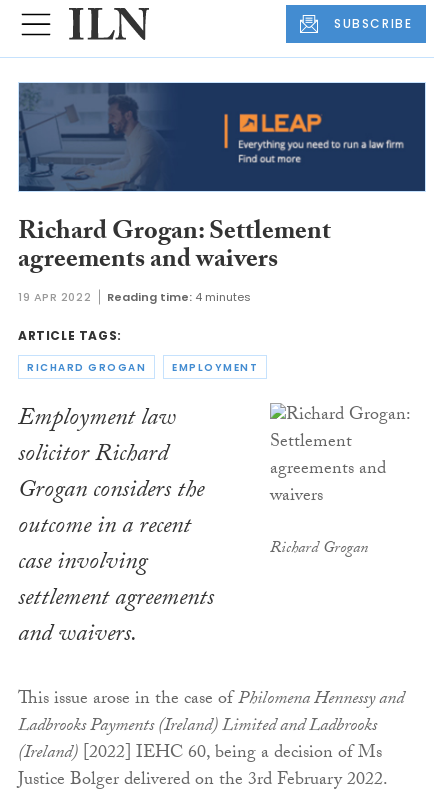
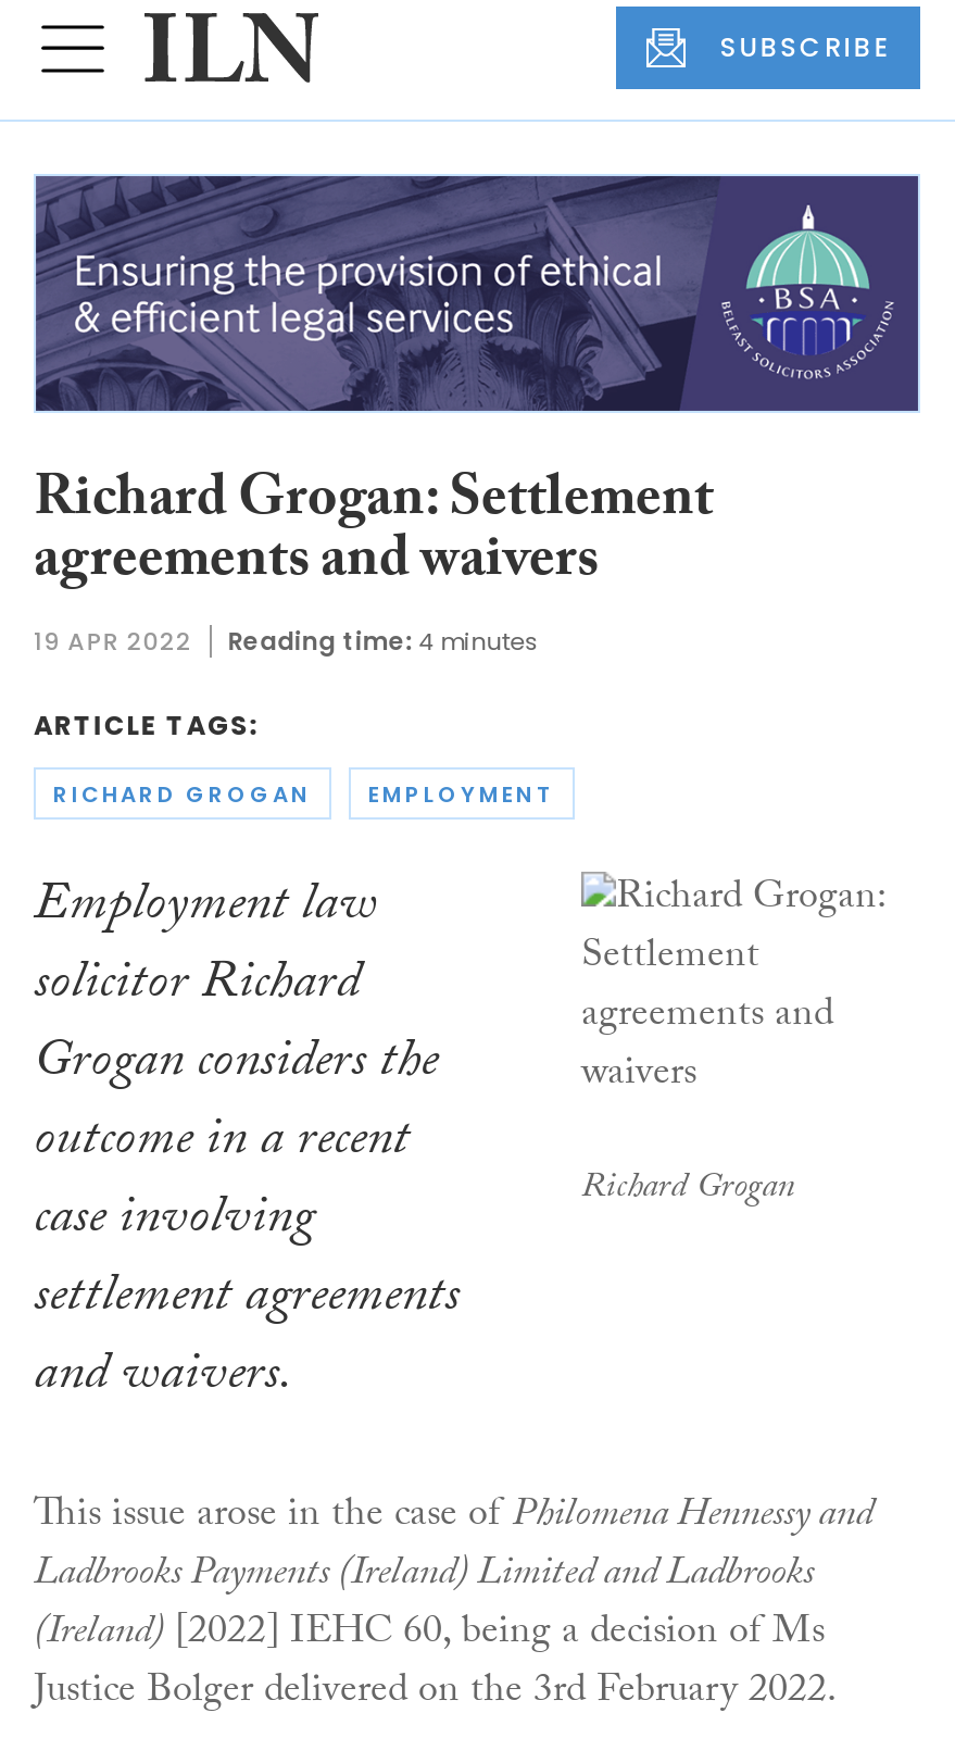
[19,83,423,191] [image] -> [36,176,918,411] [image]

